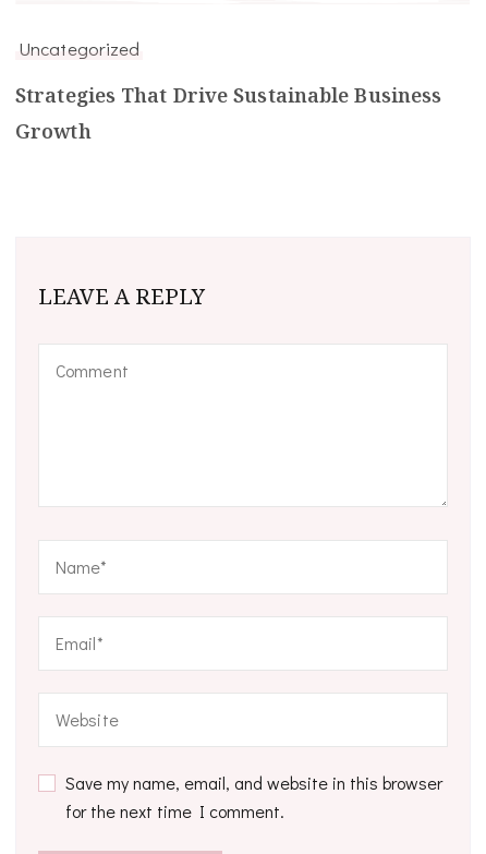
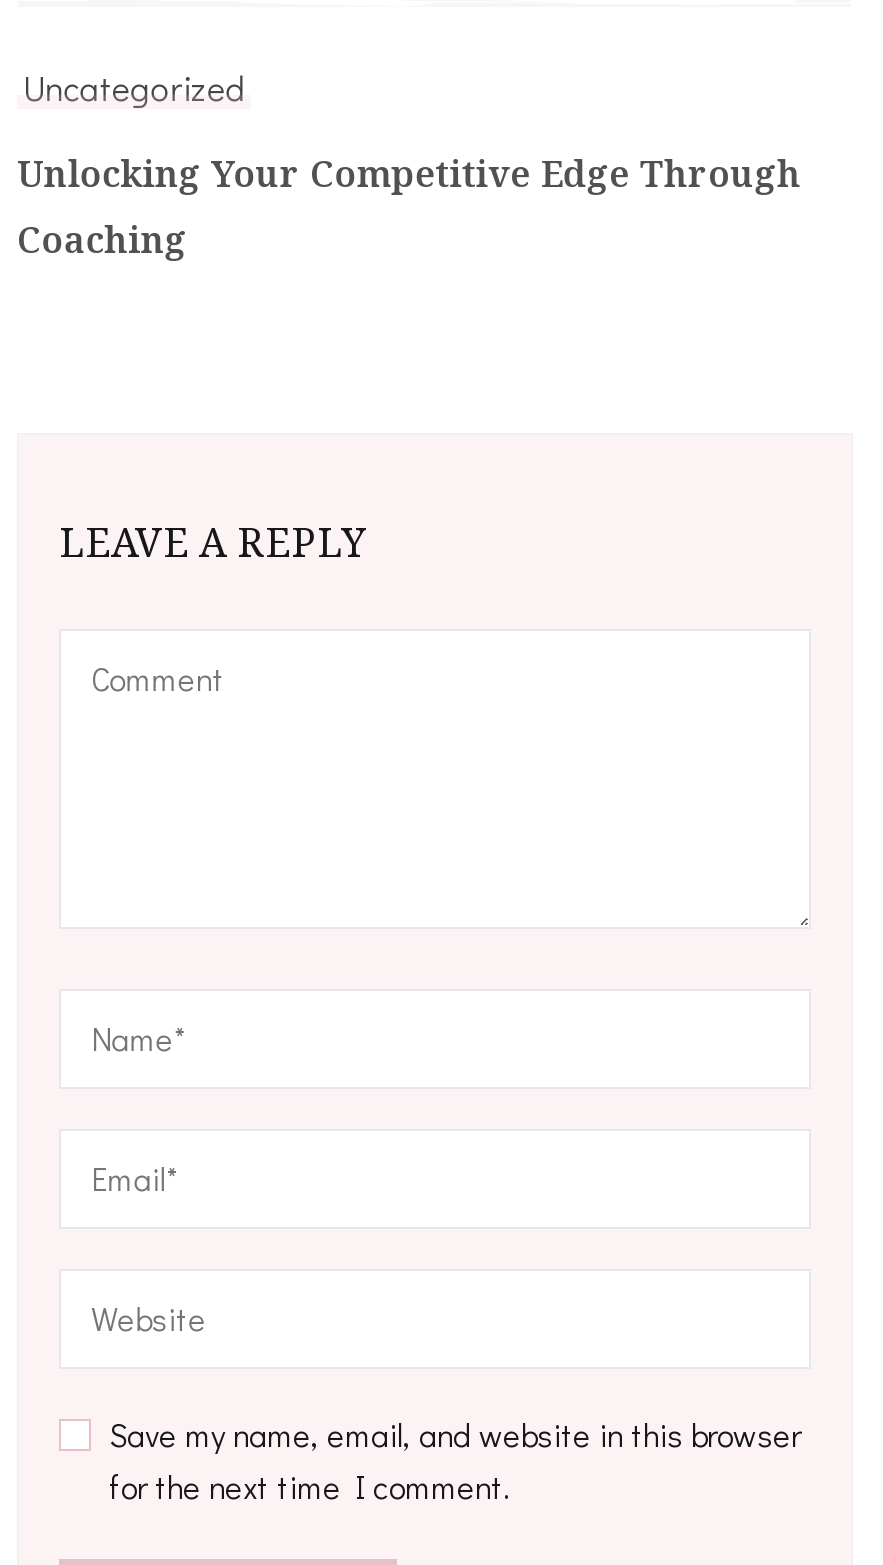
[15,81,442,143] Strategies That Drive Sustainable Business | Growth -> [17,149,801,263] Unlocking Your Competitive Edge Through | Coaching

